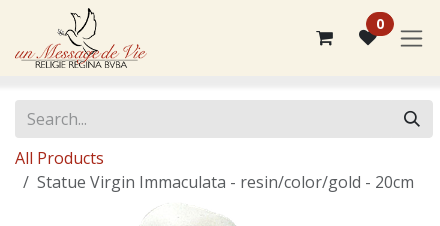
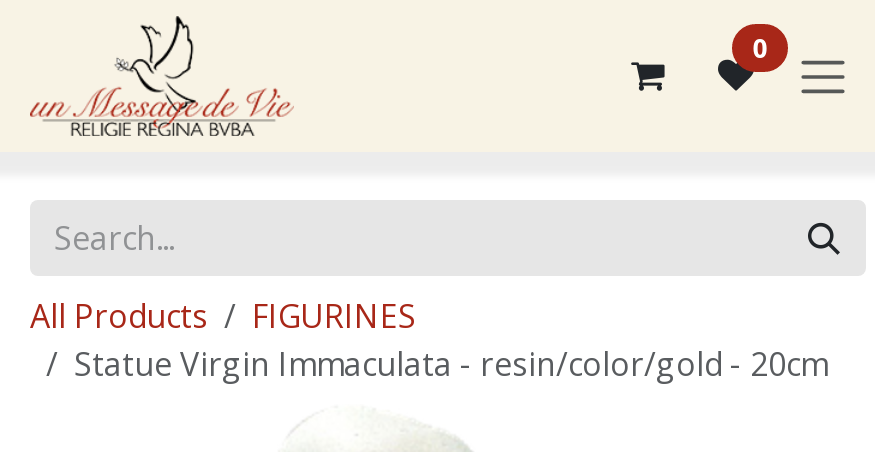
none -> [252,294,416,338] FIGURINES

